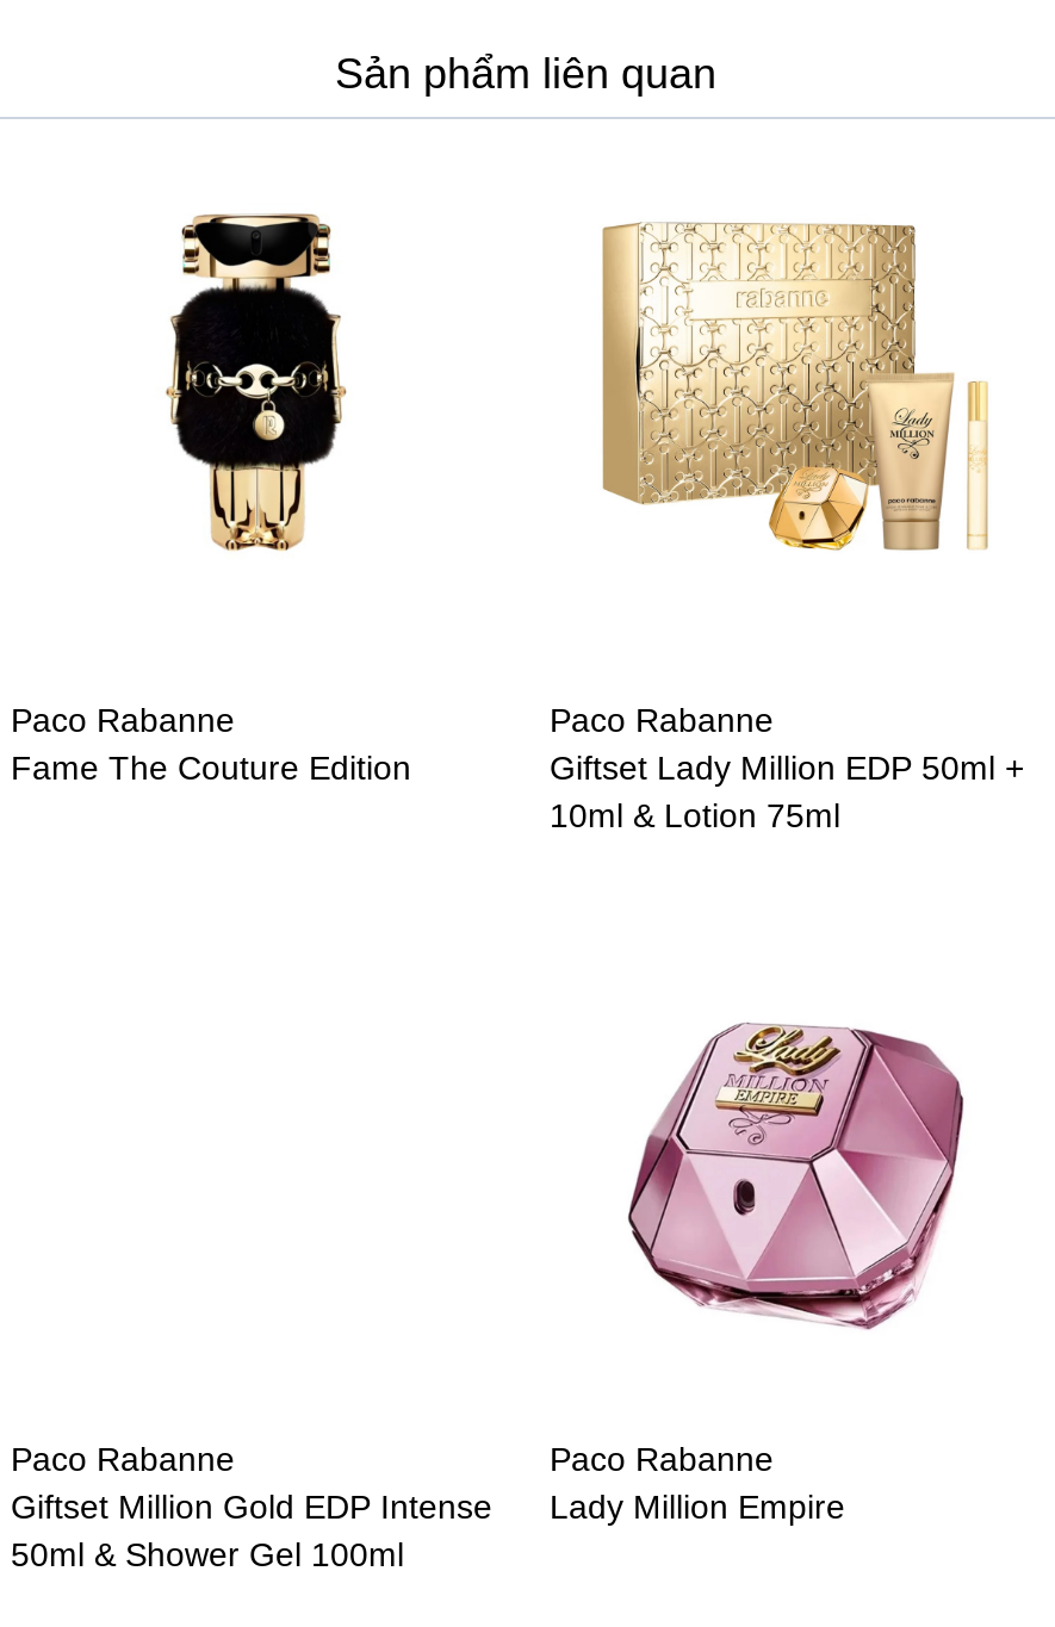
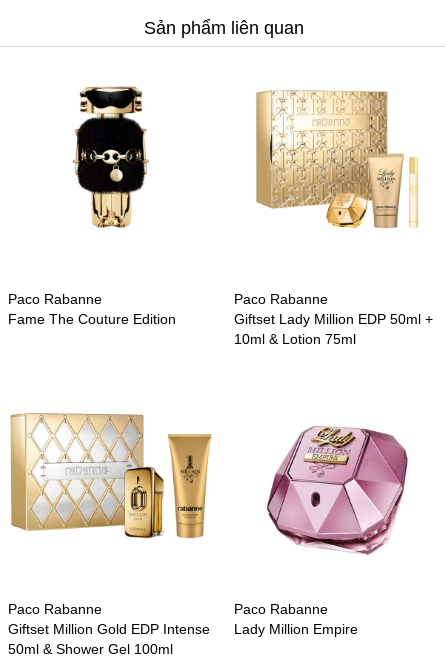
none -> [10,412,212,539] [image]

